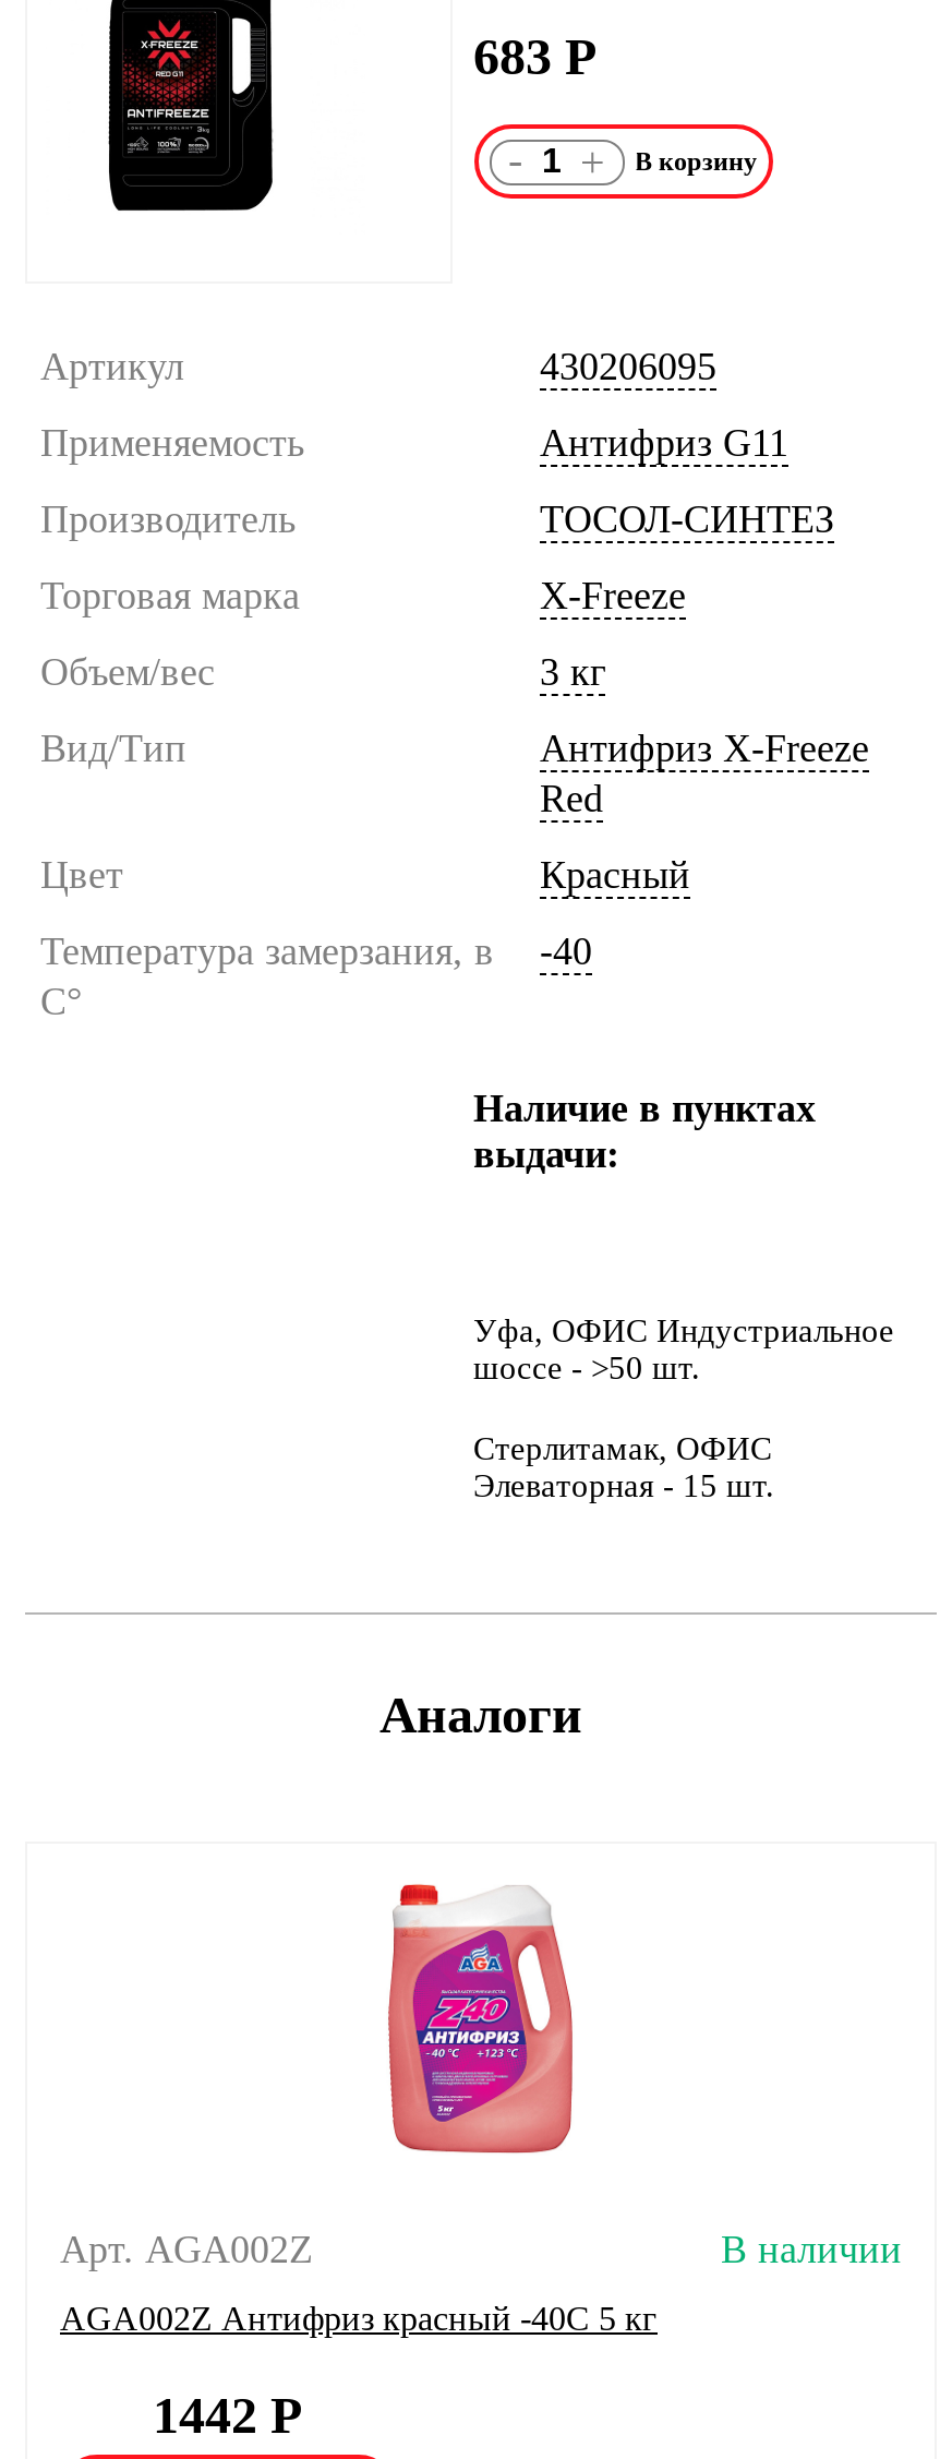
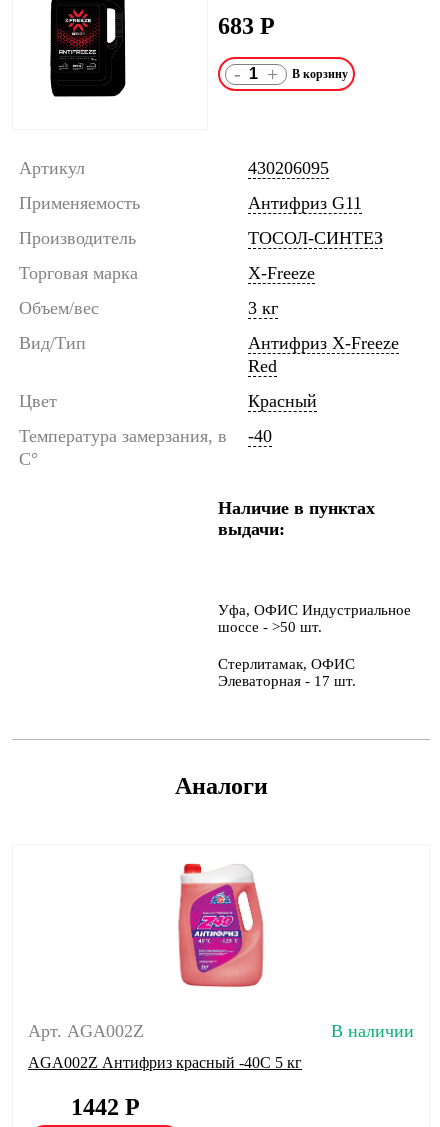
[473,1468,774,1503] Элеваторная - 15 шт. -> [217,673,355,689] Элеваторная - 17 шт.

